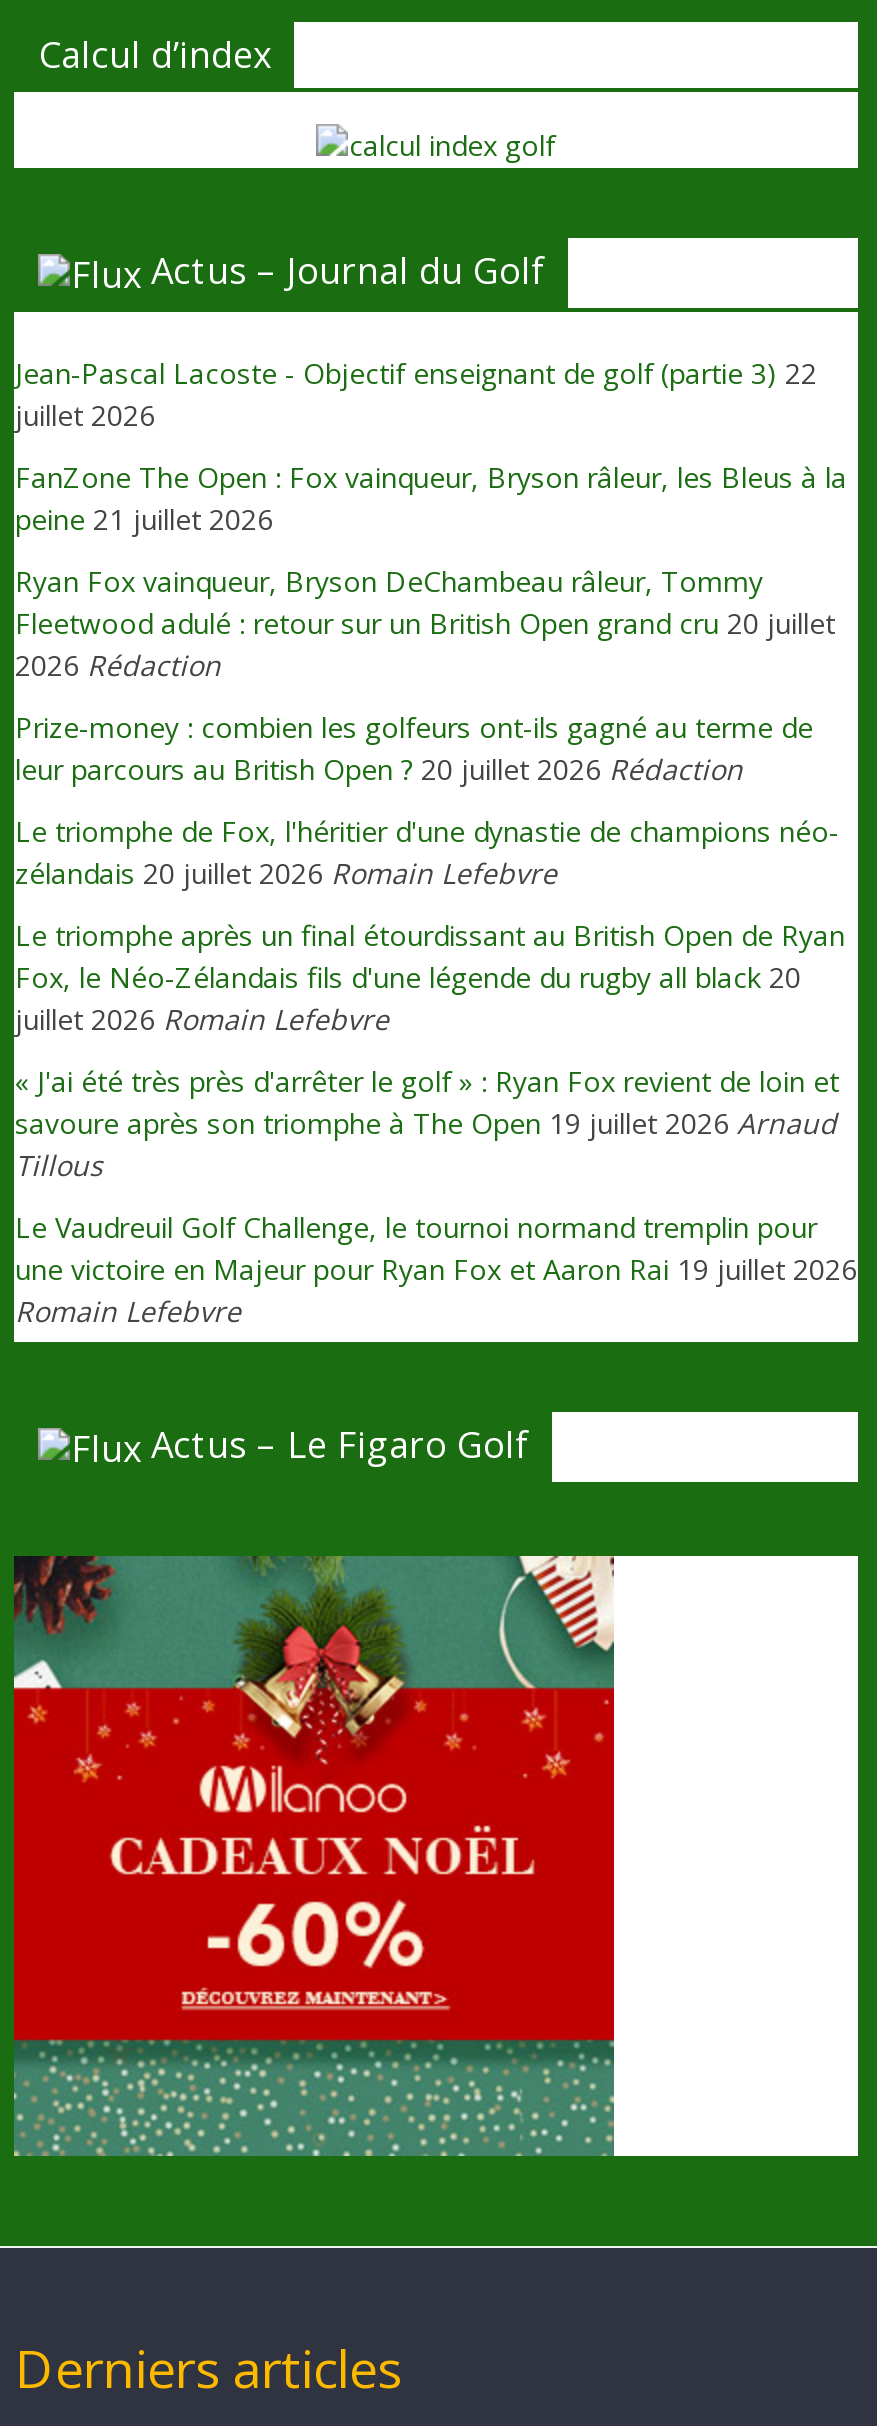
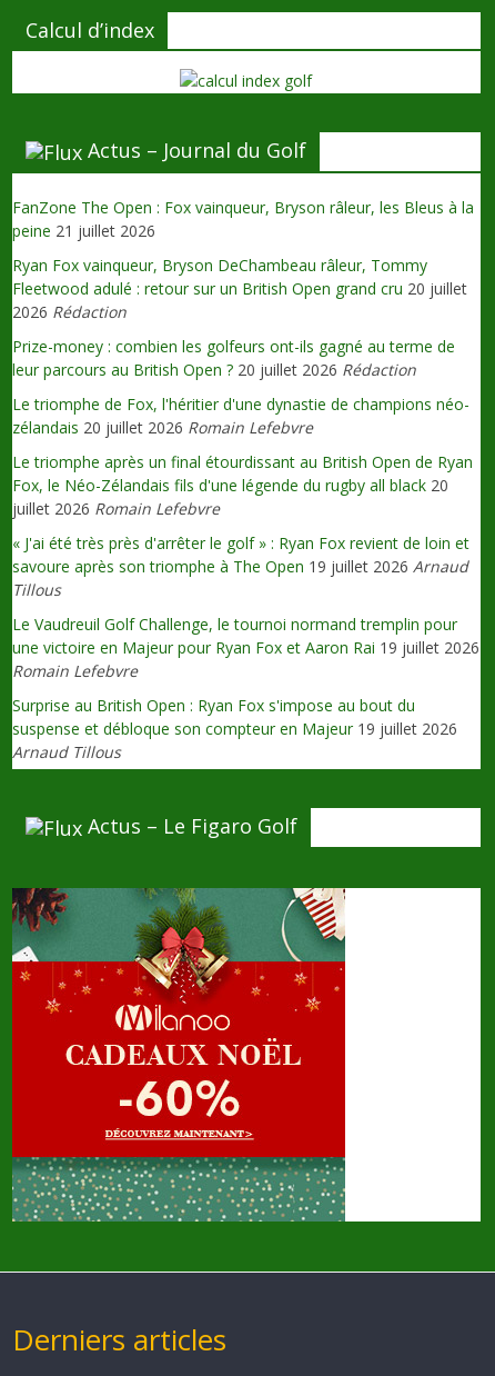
[15,354,817,434] Jean-Pascal Lacoste - Objectif enseignant de golf (partie 3) 22 | juillet 2026 -> none
moved [15,458,857,1330] -> [13,197,480,681]: FanZone The Open : Fox vainqueur, Bryson râleur, les Bleus à la | peine 21 juillet 2026 | Ryan Fox vainqueur, Bryson DeChambeau râleur, Tommy | ... | une victoire en Majeur pour Ryan Fox et Aaron Rai 19 juillet 2026 | Romain Lefebvre
none -> [13,695,458,762] Surprise au British Open : Ryan Fox s'impose au bout du | suspense et débloque son compteur en Majeur 19 juillet 2026 | Arnaud Tillous

